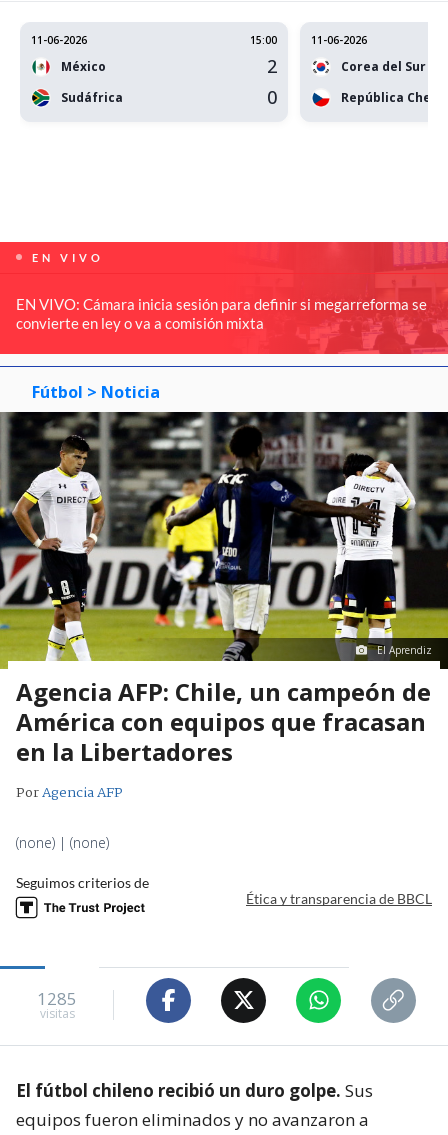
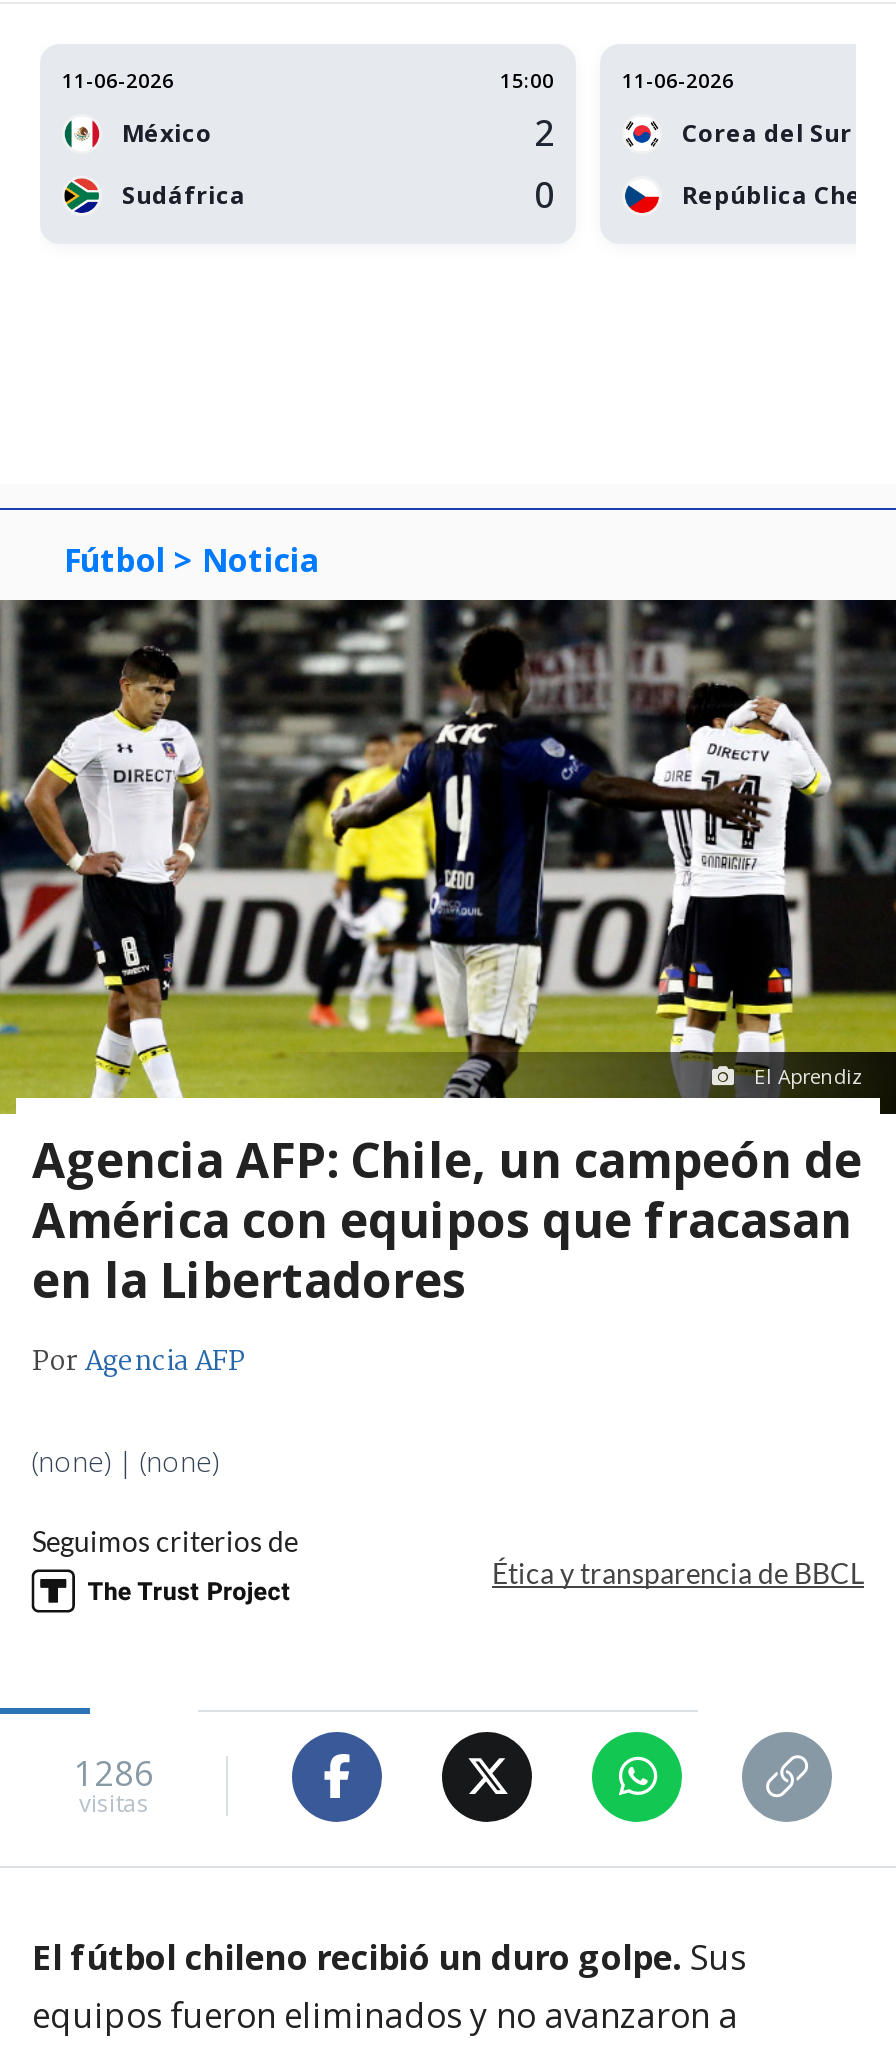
[3,241,445,355] [image] | EN VIVO | EN VIVO: Cámara inicia sesión para definir si megarreforma se | convierte en ley o va a comisión mixta -> none
[37,987,77,1010] 1285 -> [74,1751,154,1797] 1286

